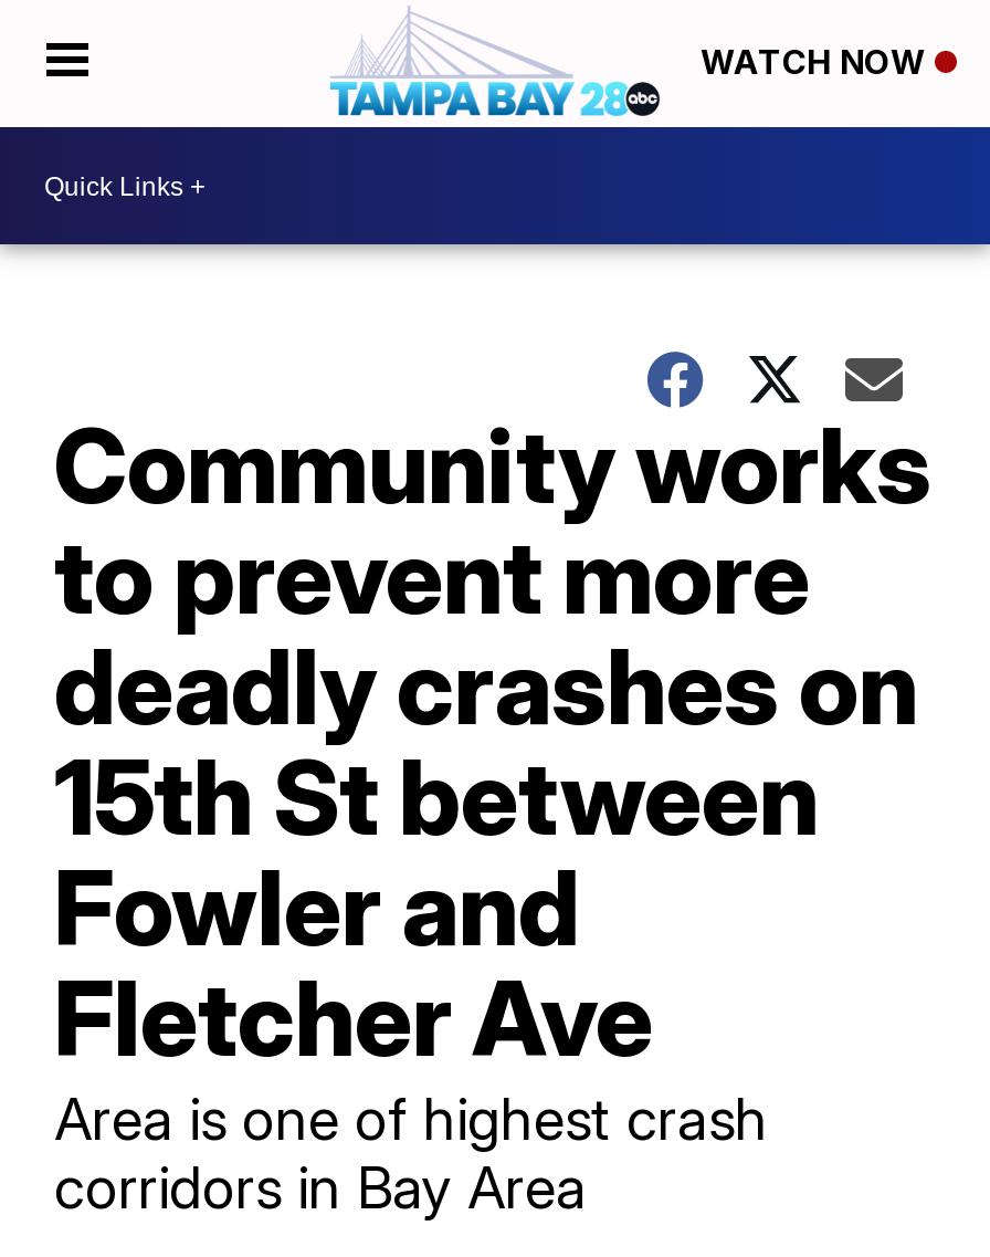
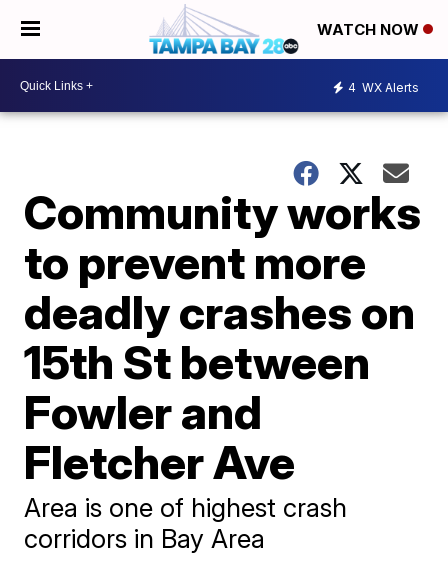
none -> [348,79,419,94] 4 WX Alerts

